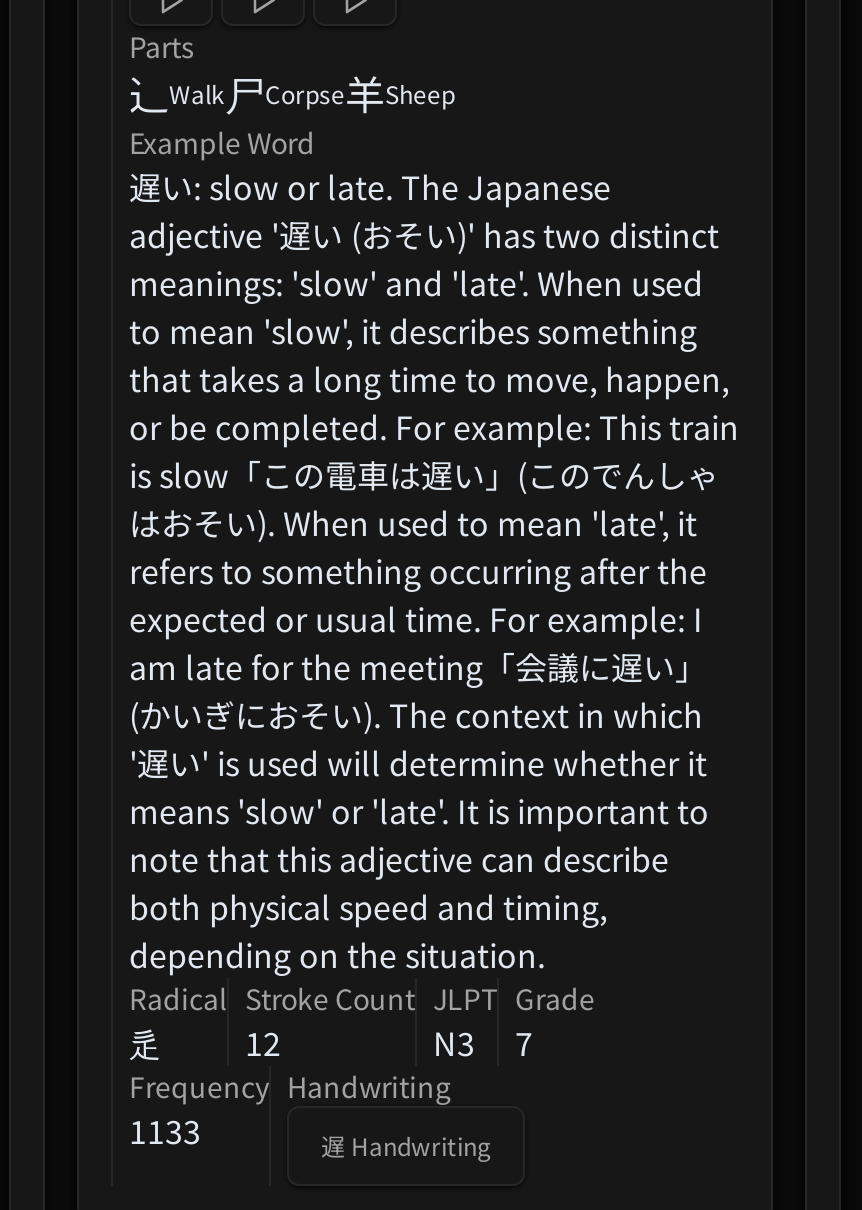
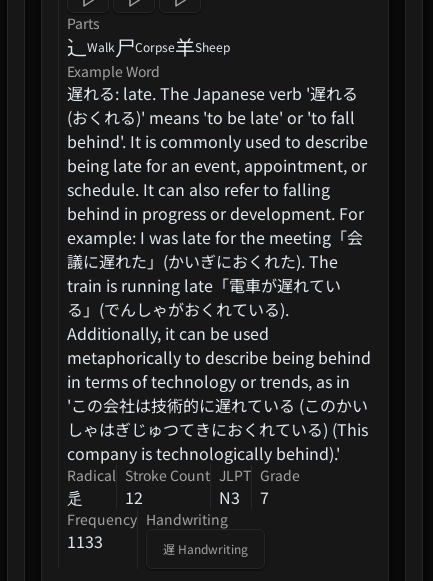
[129,162,739,978] 遅い: slow or late. The Japanese | adjective '遅い (おそい)' has two distinct | meanings: 'slow' and 'late'. When used | to mean 'slow', it describes something | that takes a long time to move, happen, | or be completed. For example: This train | is slow「この電車は遅い」(このでんしゃ | はおそい). When used to mean 'late', it | refers to something occurring after the | expected or usual time. For example: I | am late for the meeting「会議に遅い」 | (かいぎにおそい). The context in which | '遅い' is used will determine whether it | means 'slow' or 'late'. It is important to | note that this adjective can describe | both physical speed and timing, | depending on the situation. -> [67,81,371,465] 遅れる: late. The Japanese verb '遅れる | (おくれる)' means 'to be late' or 'to fall | behind'. It is commonly used to describe | being late for an event, appointment, or | schedule. It can also refer to falling | behind in progress or development. For | example: I was late for the meeting「会 | 議に遅れた」(かいぎにおくれた). The | train is running late「電車が遅れてい | る」(でんしゃがおくれている). | Additionally, it can be used | metaphorically to describe being behind | in terms of technology or trends, as in | 'この会社は技術的に遅れている (このかい | しゃはぎじゅつてきにおくれている) (This | company is technologically behind).'

